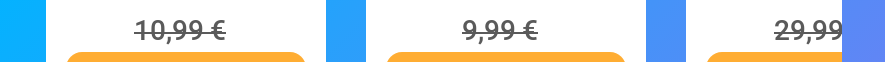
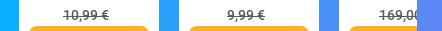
[774,14,866,46] 29,99 € -> [379,7,433,23] 169,00 €

